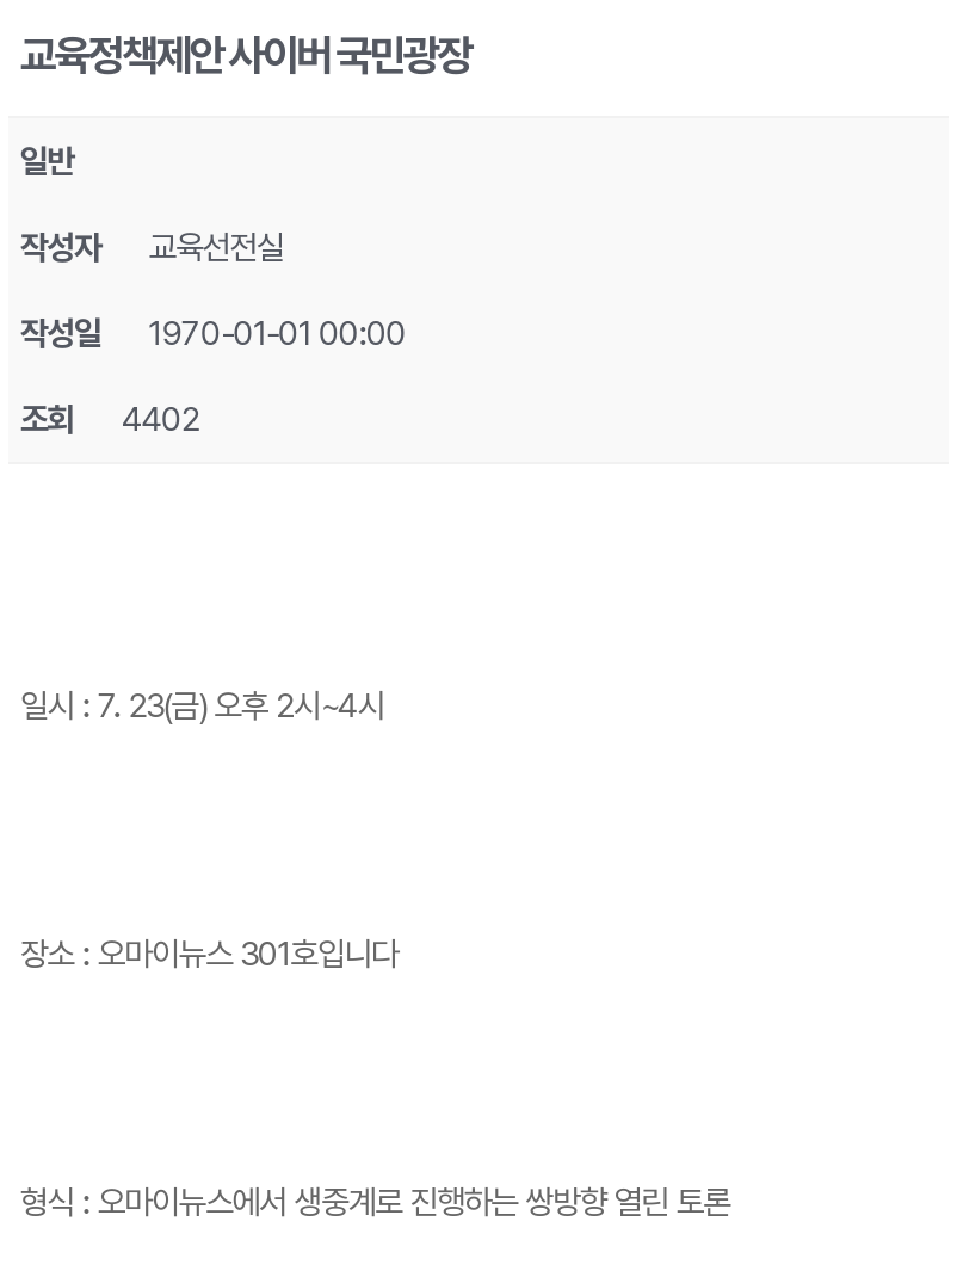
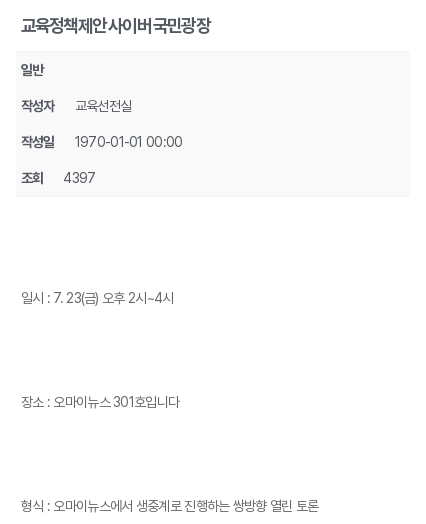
[20,400,199,438] 조회 4402 -> [21,170,96,186] 조회 4397

